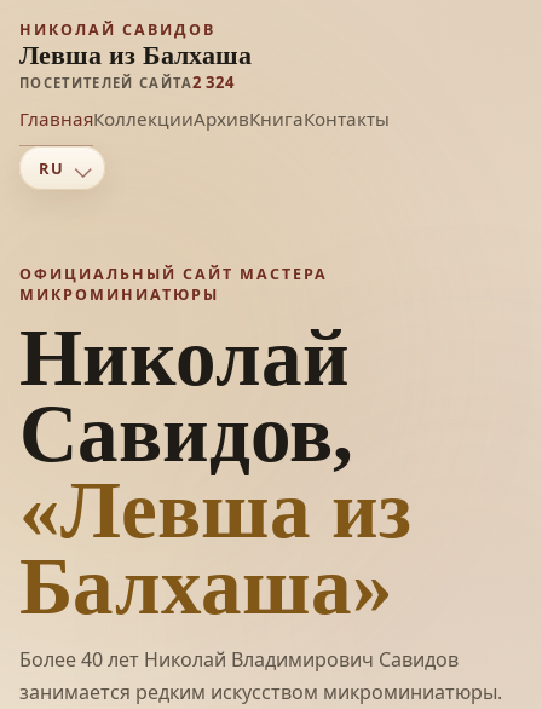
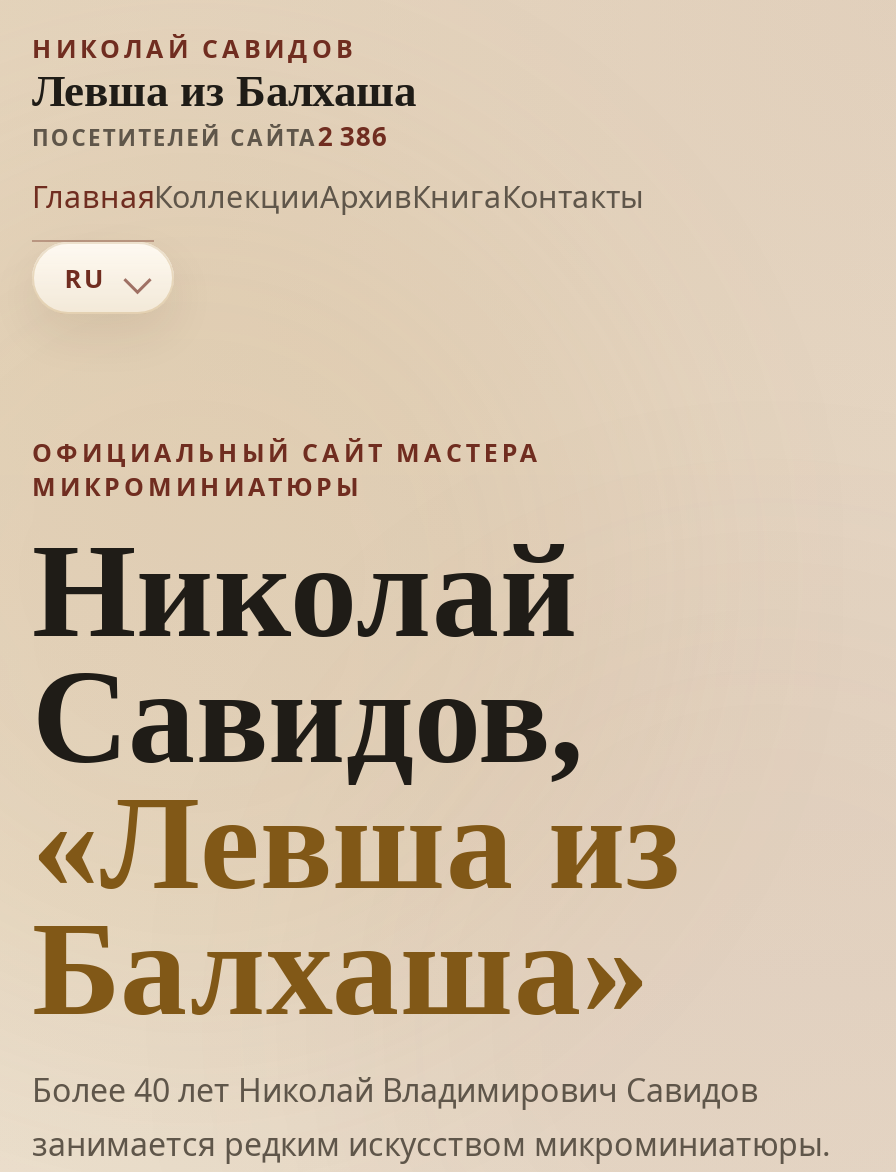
[19,72,235,94] ПОСЕТИТЕЛЕЙ САЙТА2 324 -> [32,119,388,155] ПОСЕТИТЕЛЕЙ САЙТА2 386

